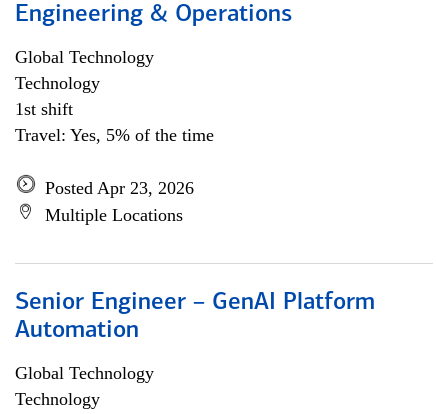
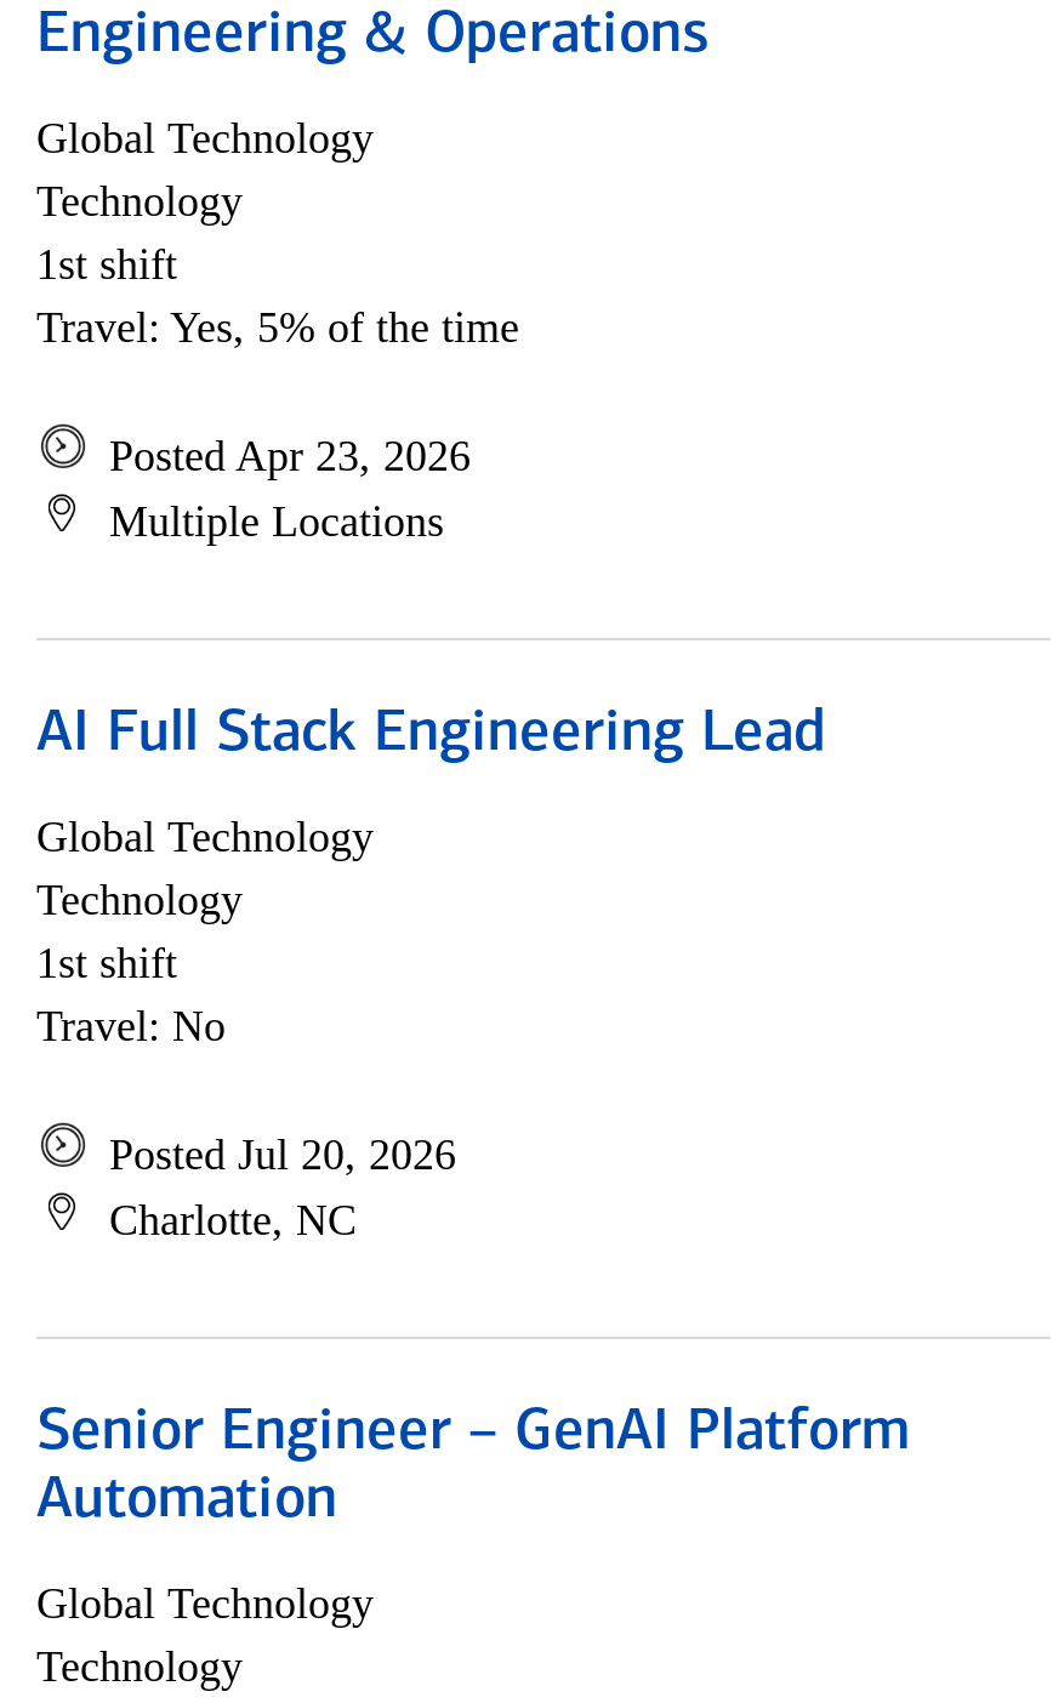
none -> [36,706,825,1244] AI Full Stack Engineering Lead | Global Technology | Technology | 1st shift | Travel: No | Posted Jul 20, 2026 | Charlotte, NC

